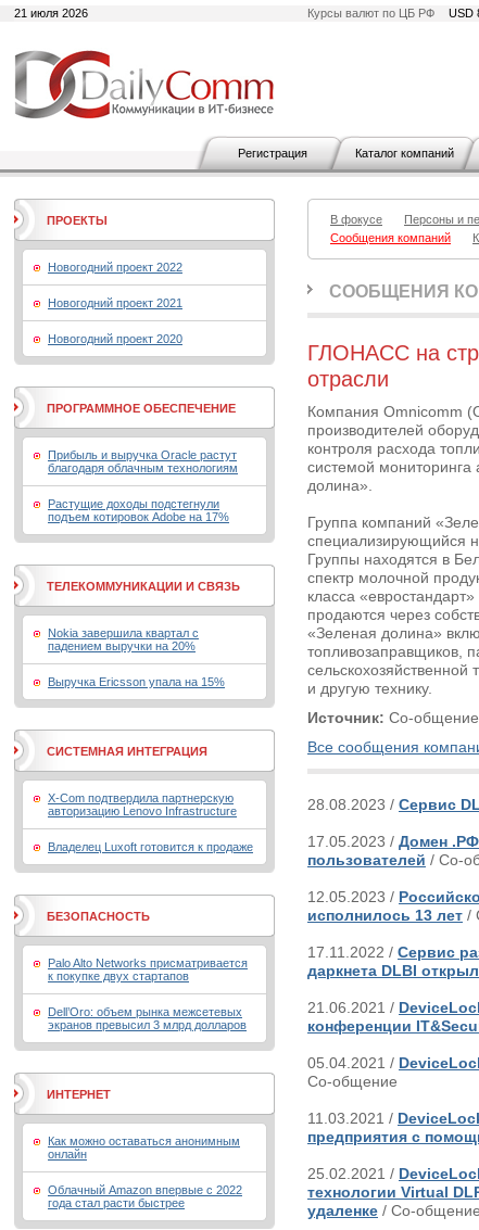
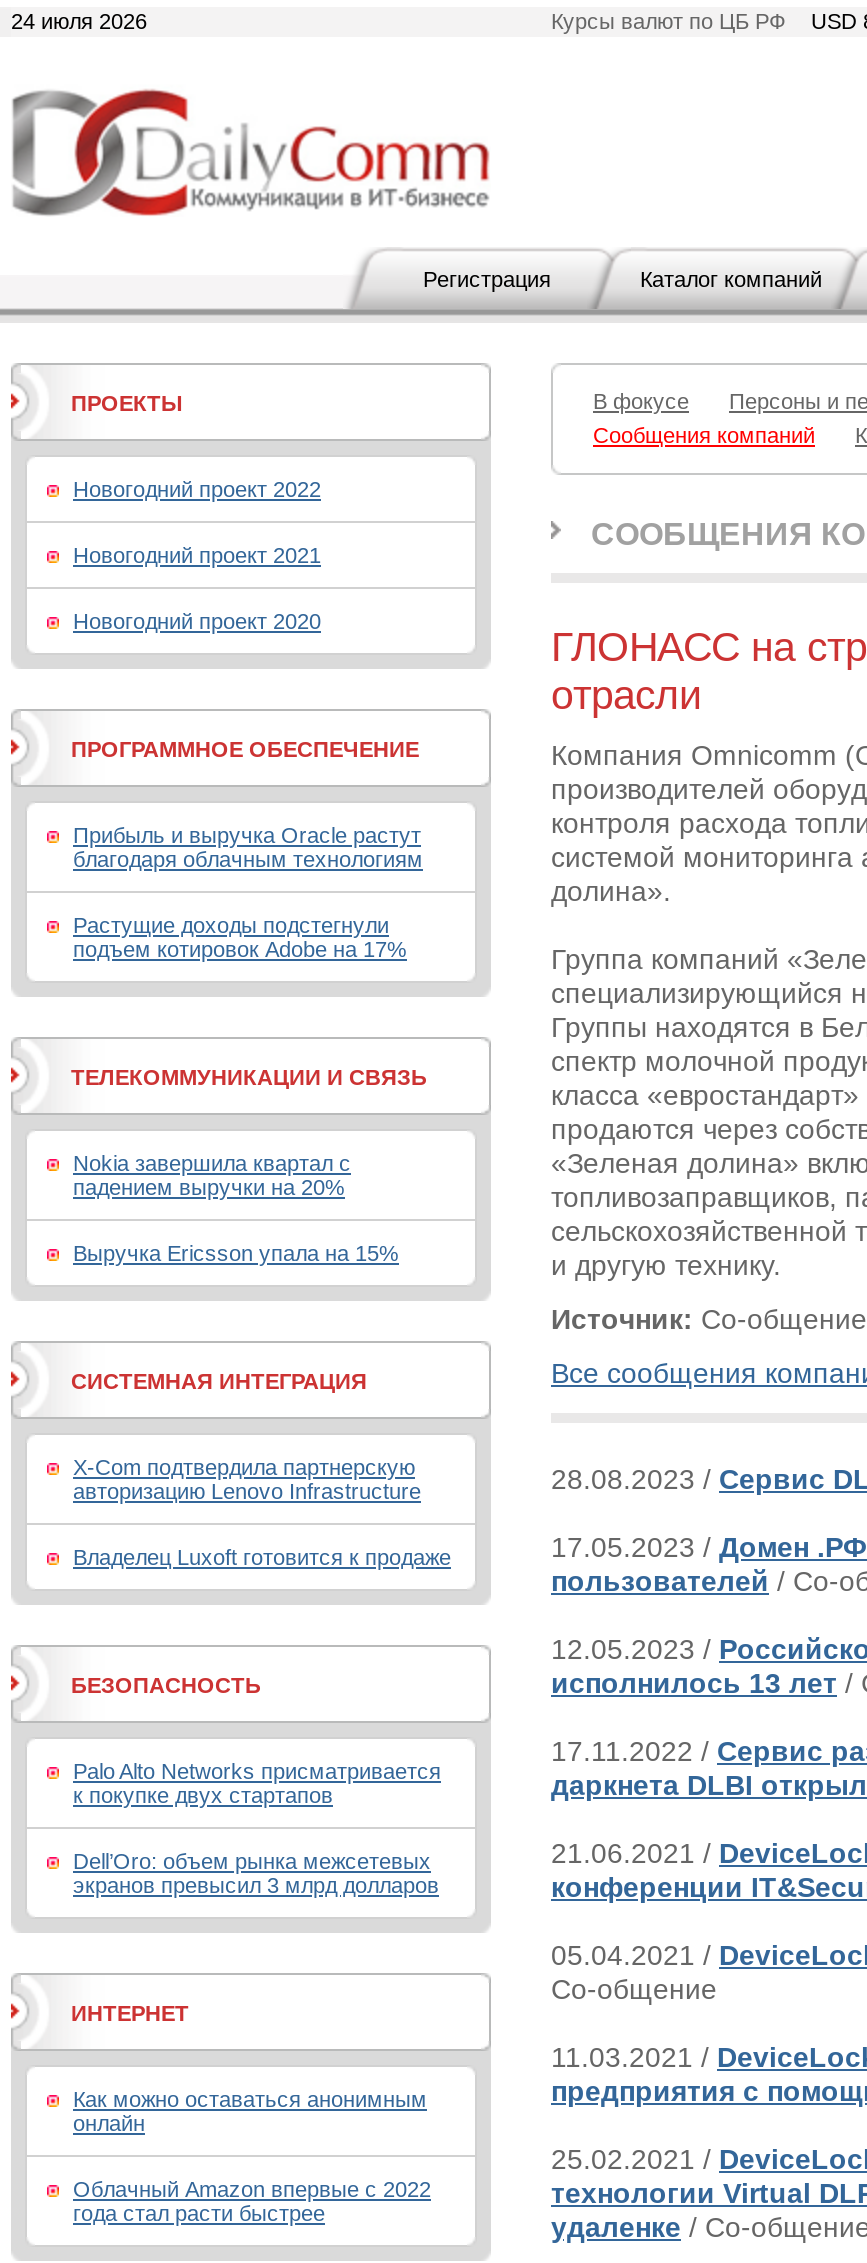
[14,7,88,20] 21 июля 2026 -> [11,9,147,33] 24 июля 2026

